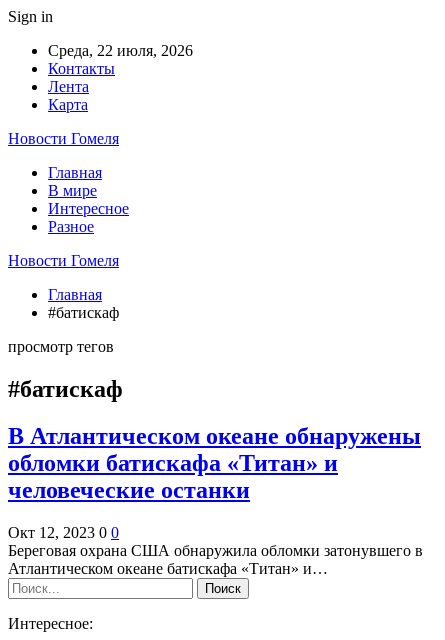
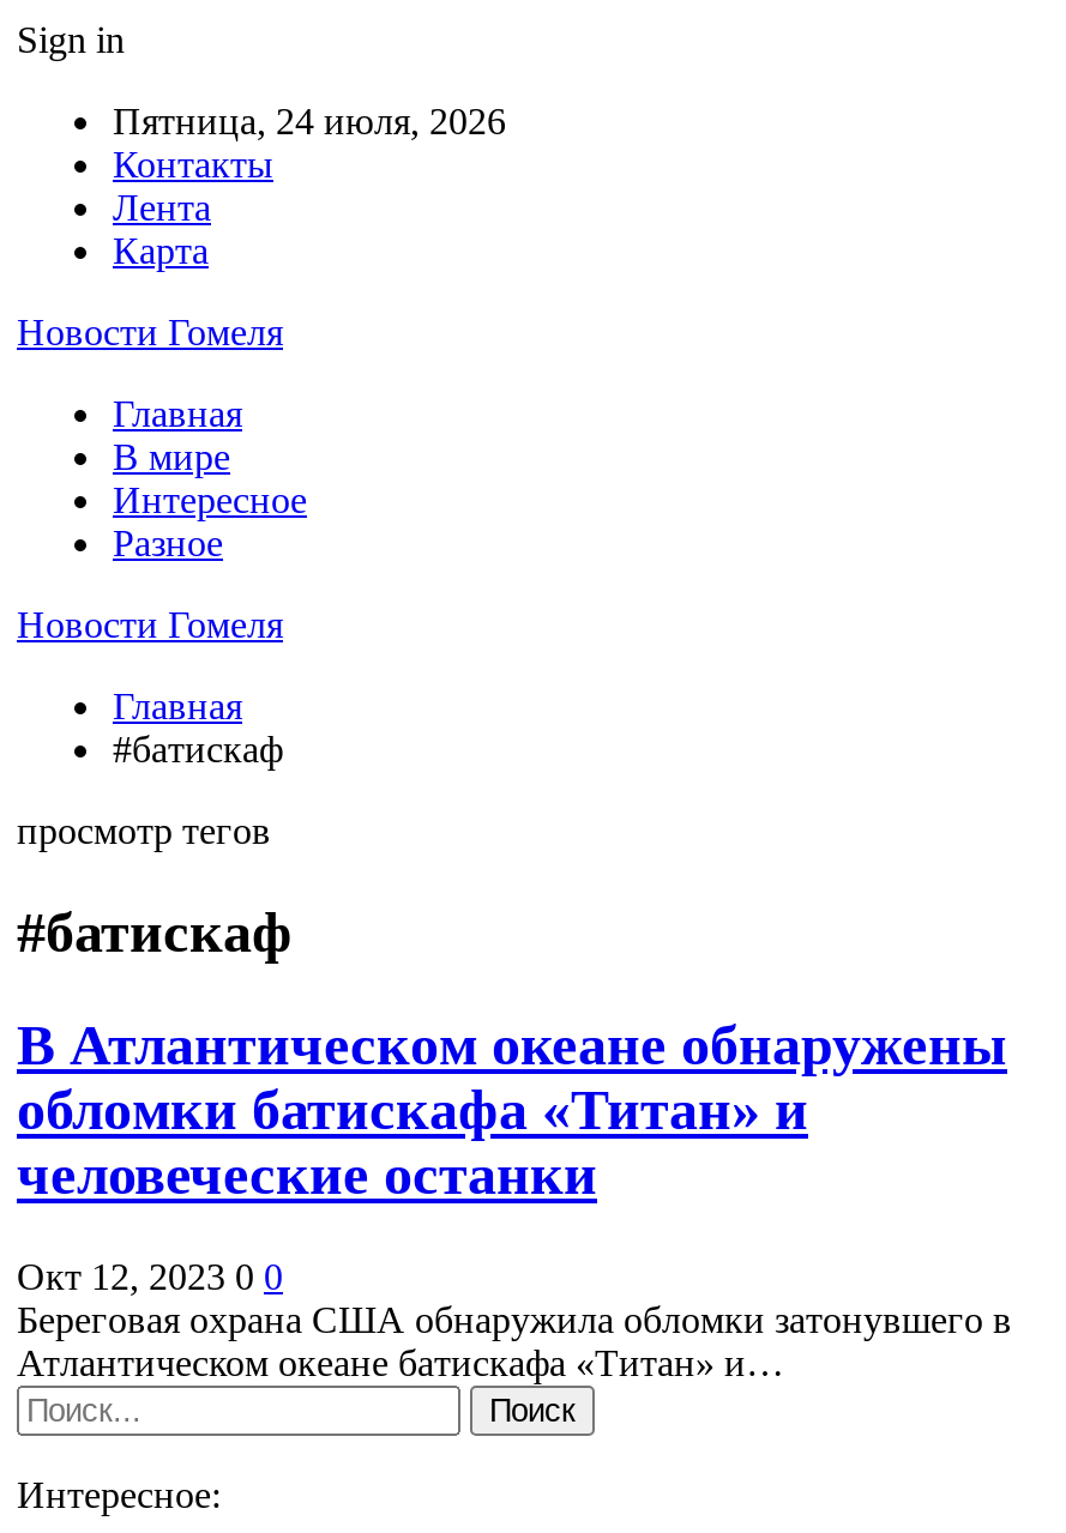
[48,42,193,59] Среда, 22 июля, 2026 -> [113,101,506,141] Пятница, 24 июля, 2026

